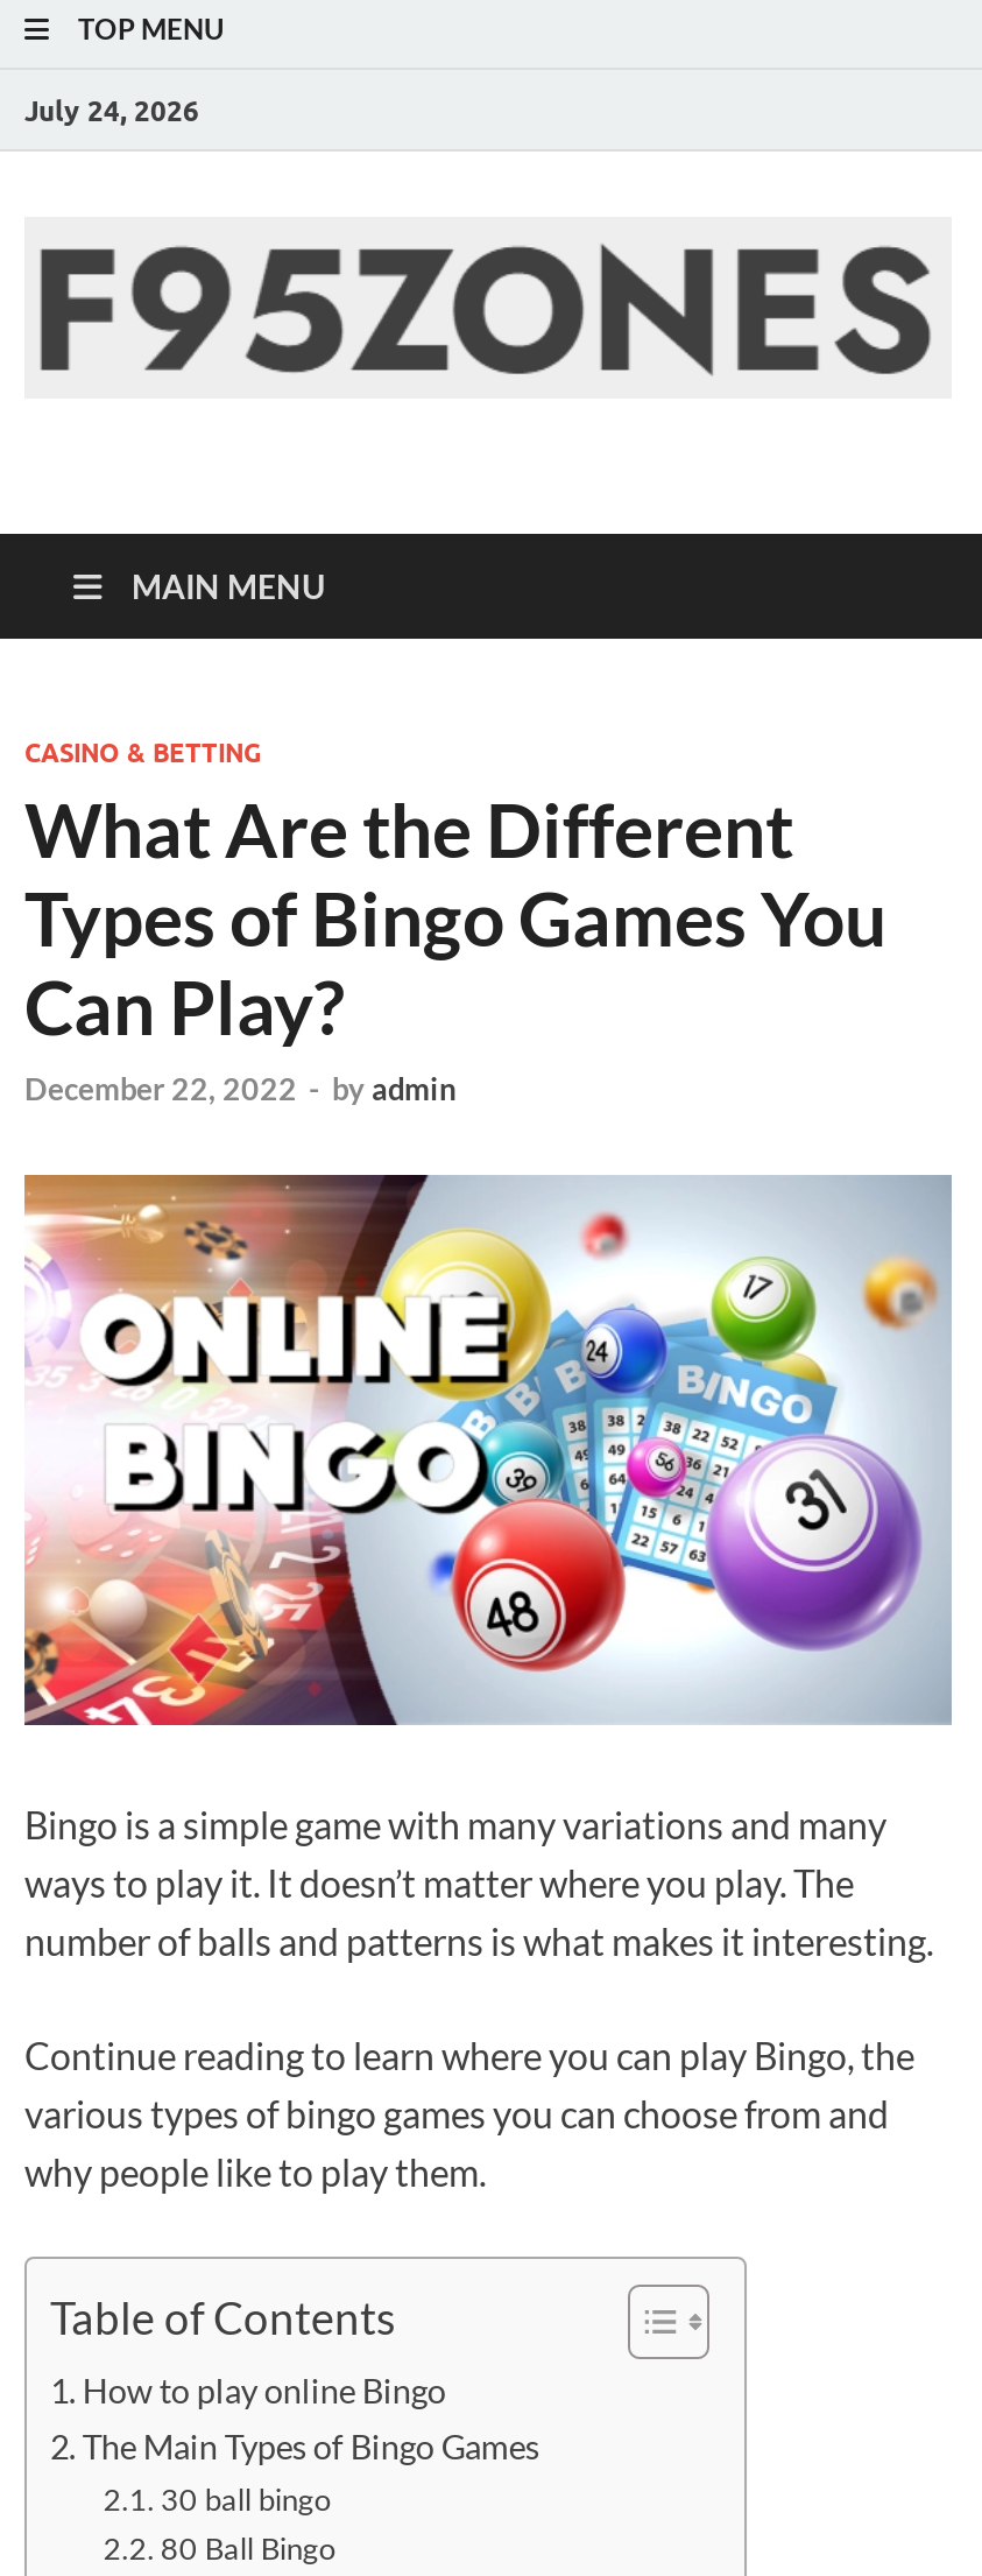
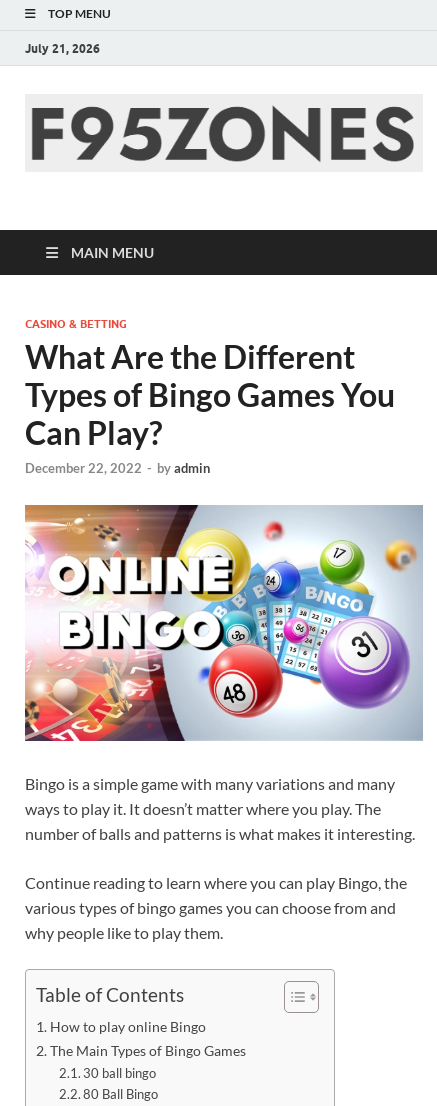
[24,92,199,127] July 24, 2026 -> [25,40,100,55] July 21, 2026

